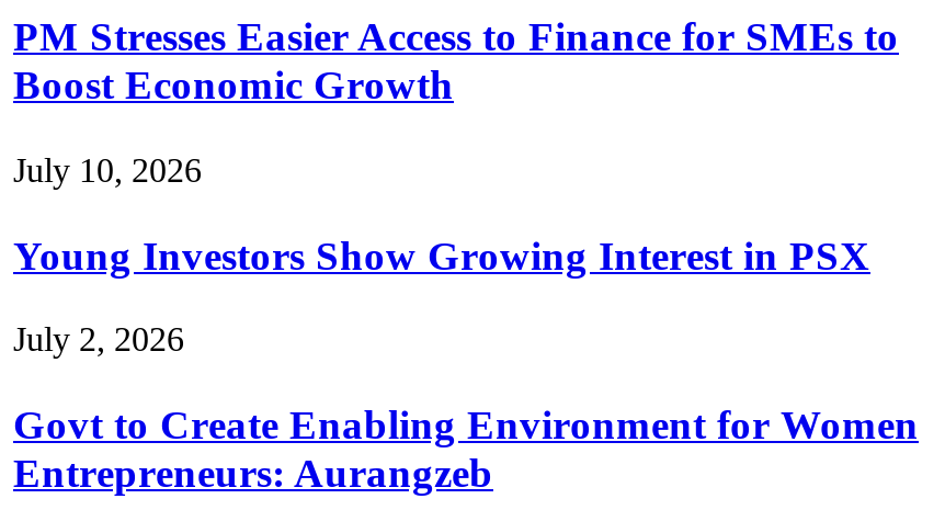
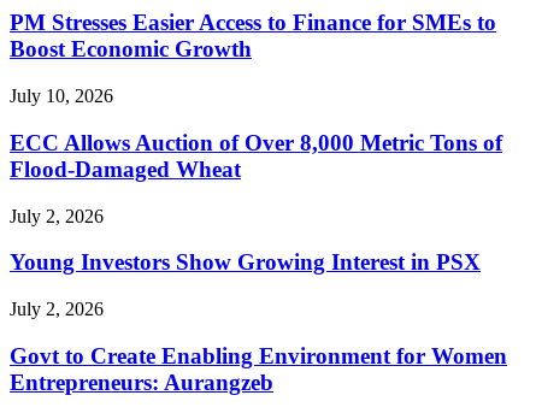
none -> [10,130,502,226] ECC Allows Auction of Over 8,000 Metric Tons of | Flood-Damaged Wheat | July 2, 2026

